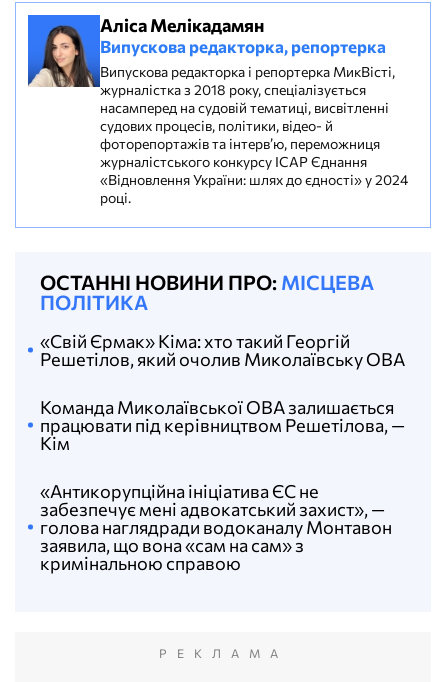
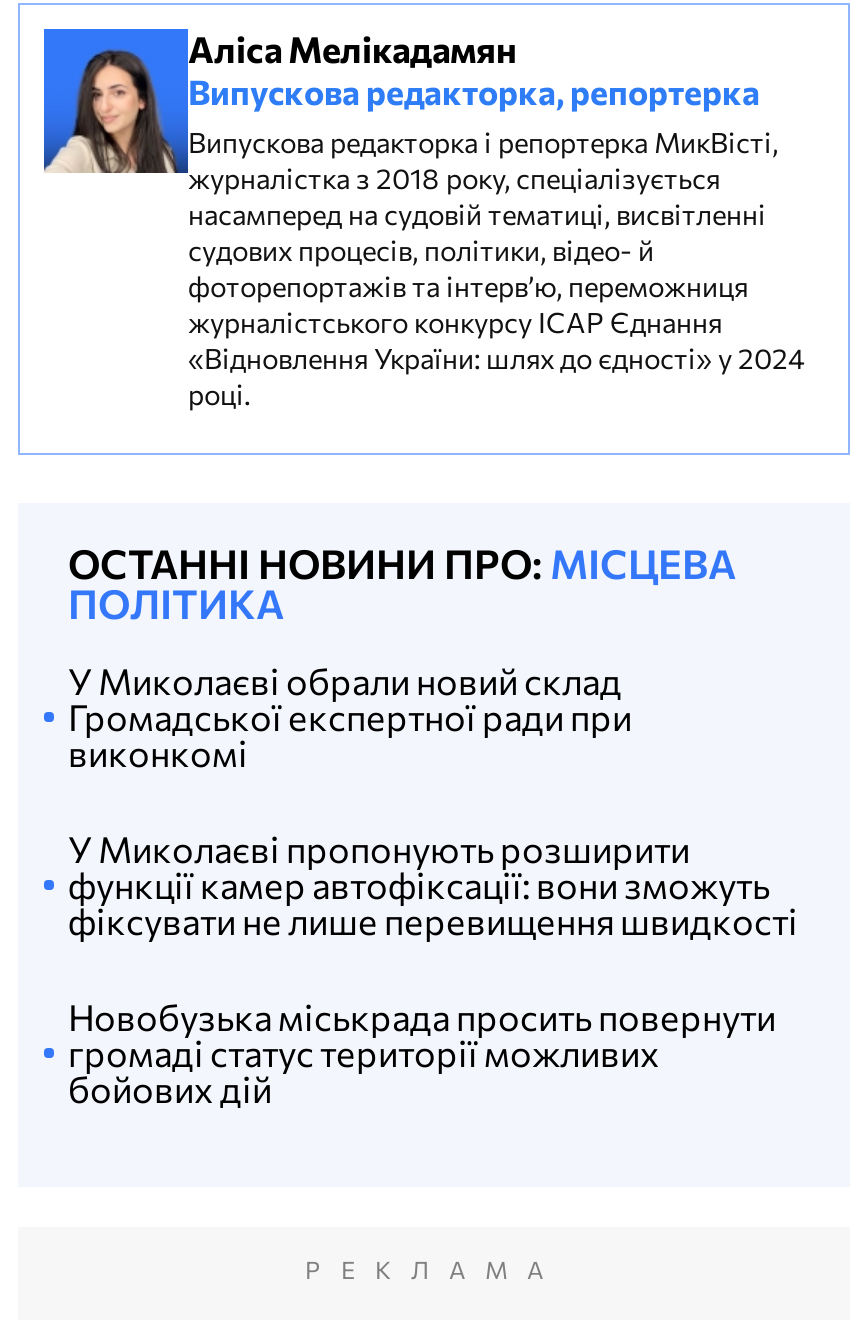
[40,330,405,370] «Свій Єрмак» Кіма: хто такий Георгій | Решетілов, який очолив Миколаївську ОВА -> [68,658,632,774] У Миколаєві обрали новий склад | Громадської експертної ради при | виконкомі
[40,396,405,454] Команда Миколаївської ОВА залишається | працювати під керівництвом Решетілова, — | Кім -> [68,826,798,942] У Миколаєві пропонують розширити | функції камер автофіксації: вони зможуть | фіксувати не лише перевищення швидкості
[40,480,392,574] «Антикорупційна ініціатива ЄС не | забезпечує мені адвокатський захист», — | голова наглядради водоканалу Монтавон | заявила, що вона «сам на сам» з | кримінальною справою -> [68,994,776,1110] Новобузька міськрада просить повернути | громаді статус території можливих | бойових дій

